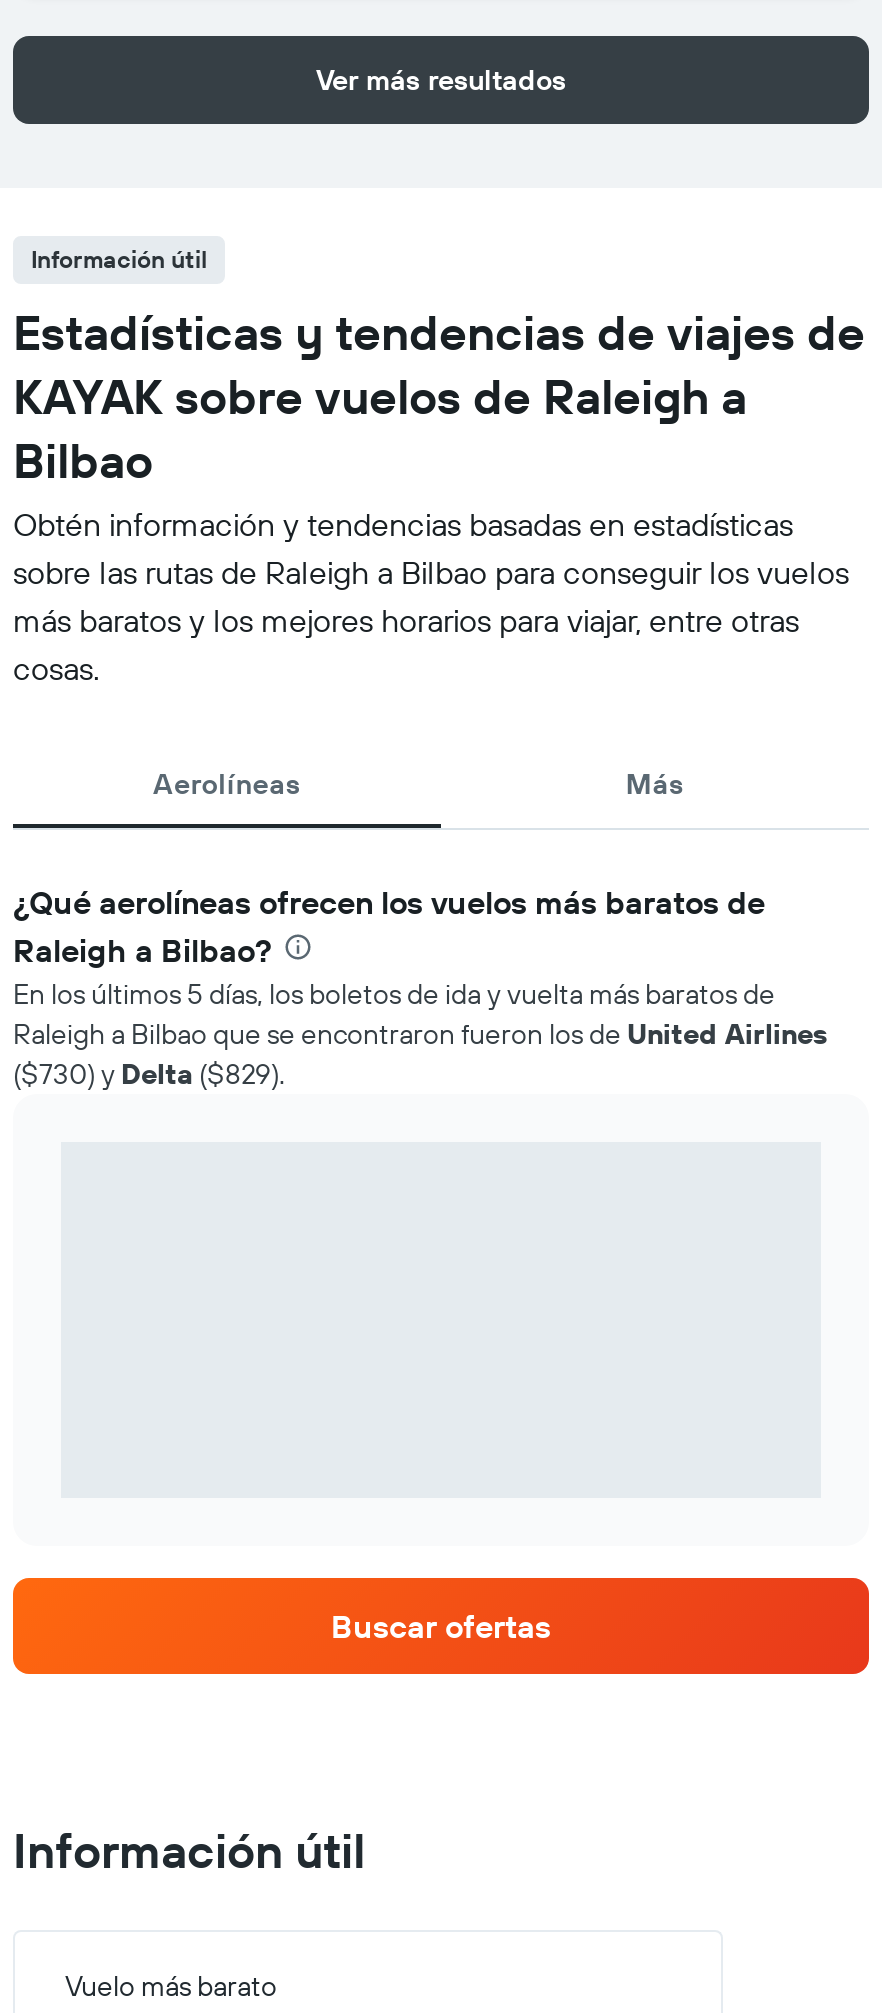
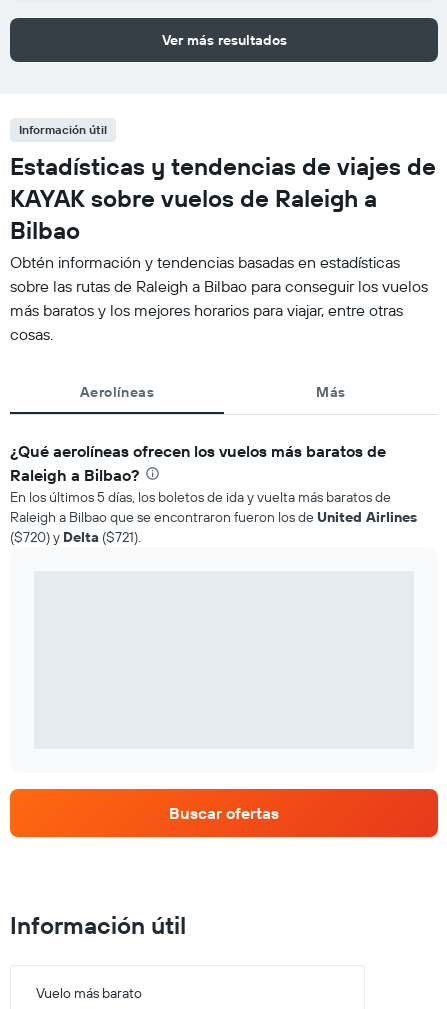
[13,1056,285,1092] ($730) y Delta ($829). -> [10,528,141,546] ($720) y Delta ($721).

